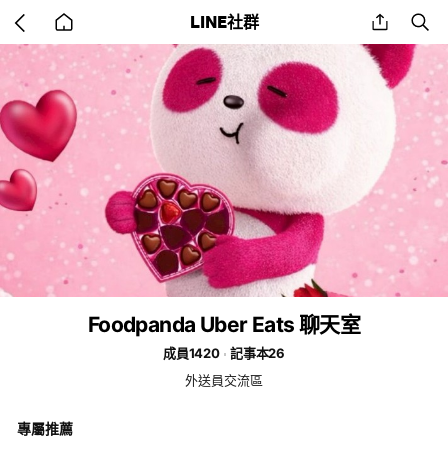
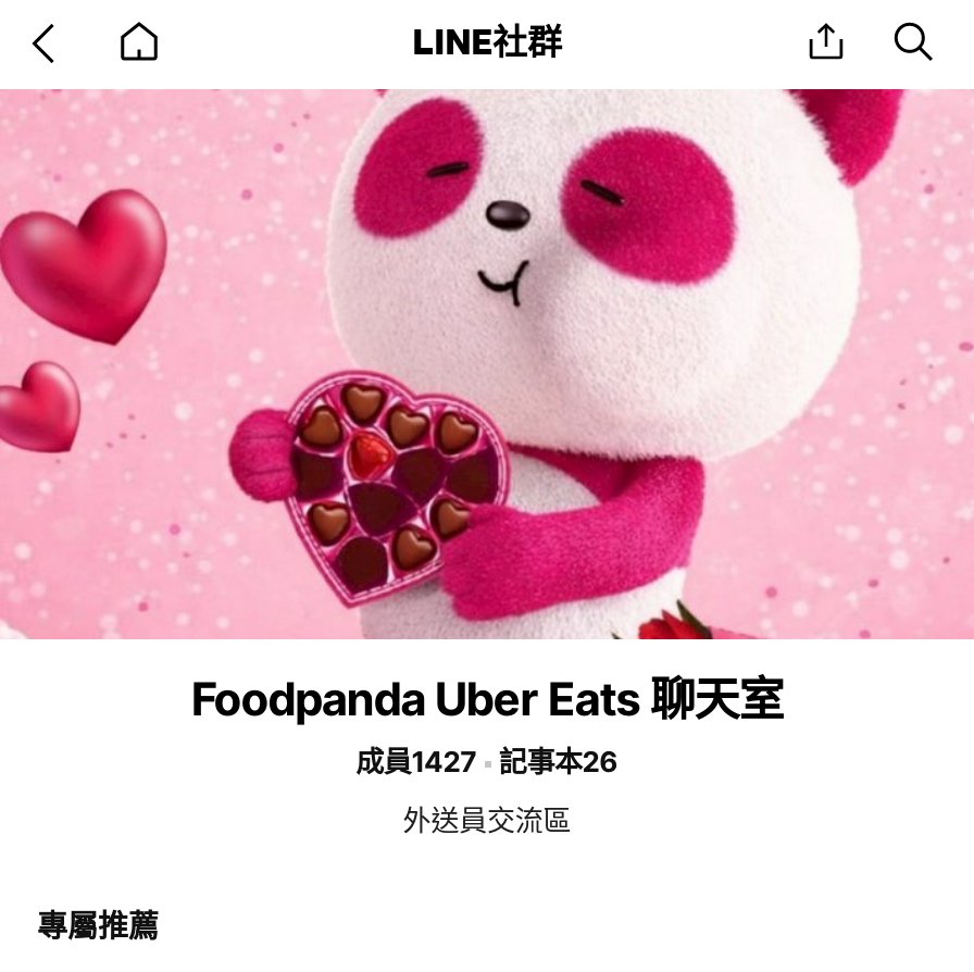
[163,345,285,361] 成員1420 記事本26 -> [356,744,618,778] 成員1427 記事本26

